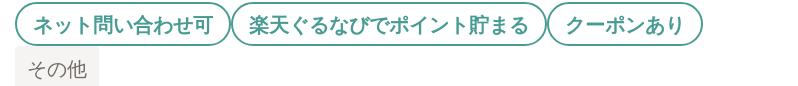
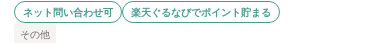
[565,13,685,35] クーポンあり -> none

